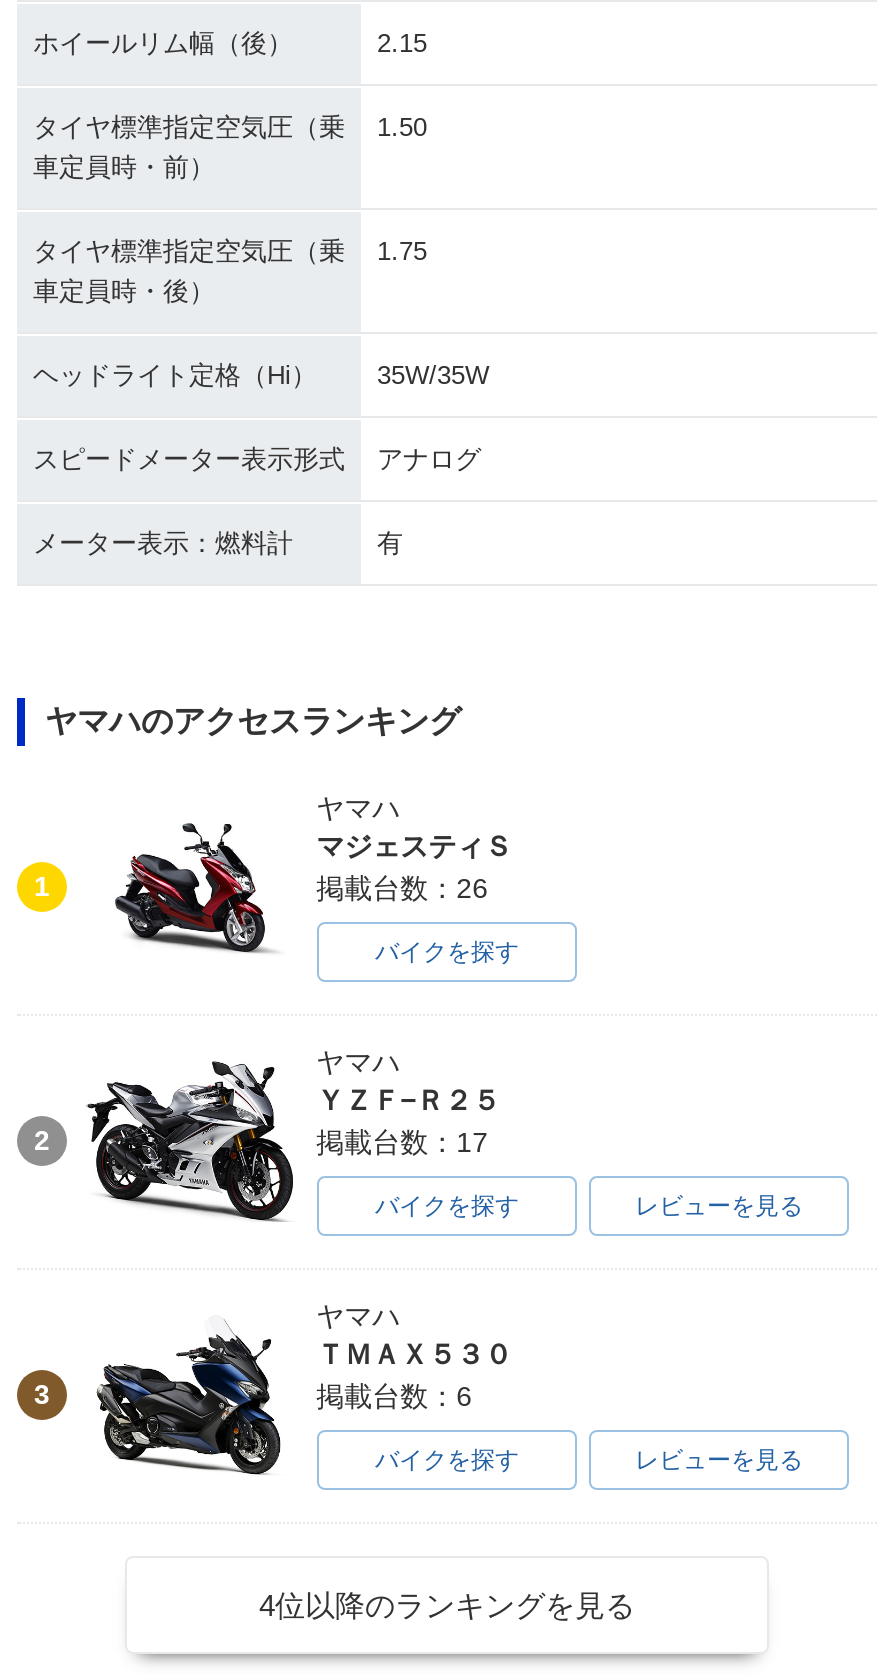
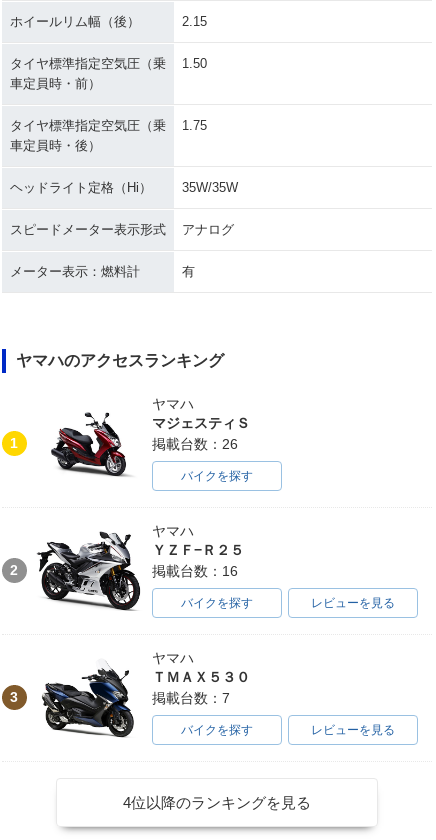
[316,1126,488,1158] 掲載台数：17 -> [152,563,238,579] 掲載台数：16
[316,1380,472,1412] 掲載台数：6 -> [152,690,230,706] 掲載台数：7

